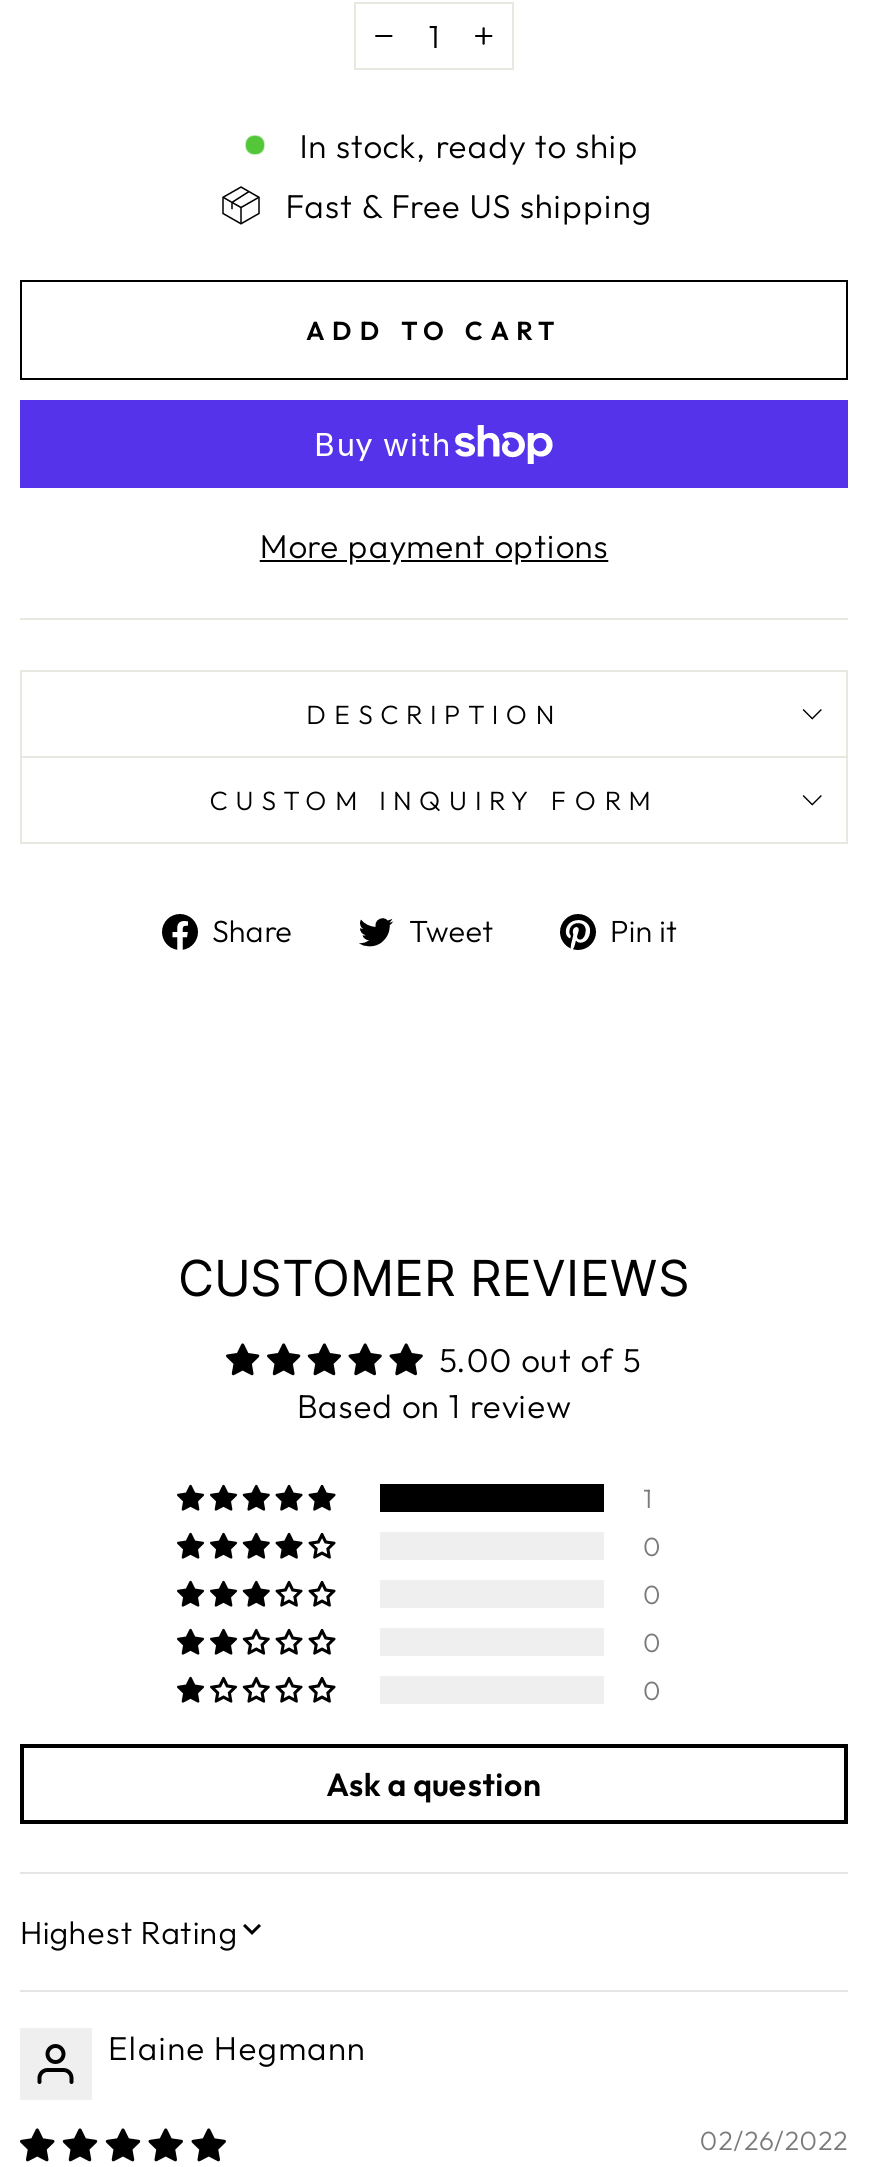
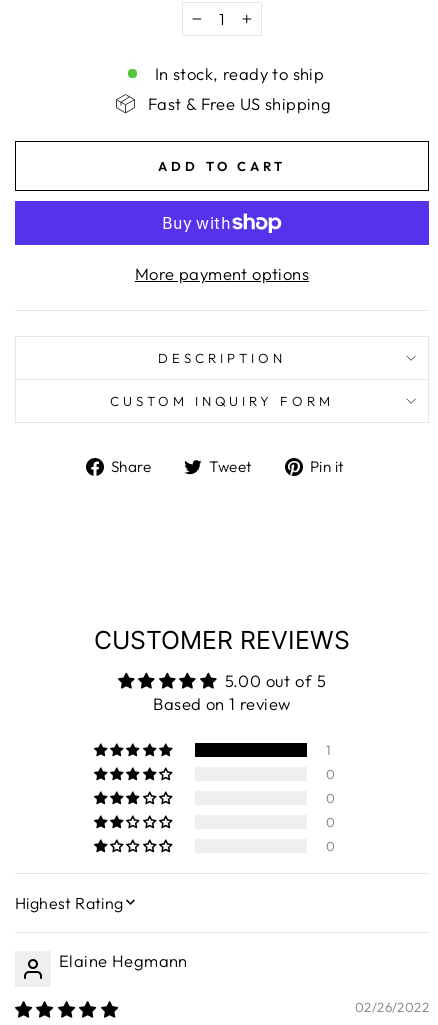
[326,1764,542,1804] Ask a question -> none

